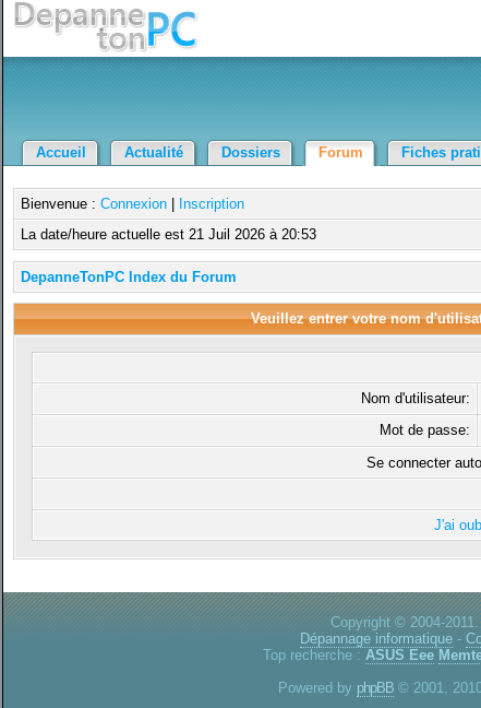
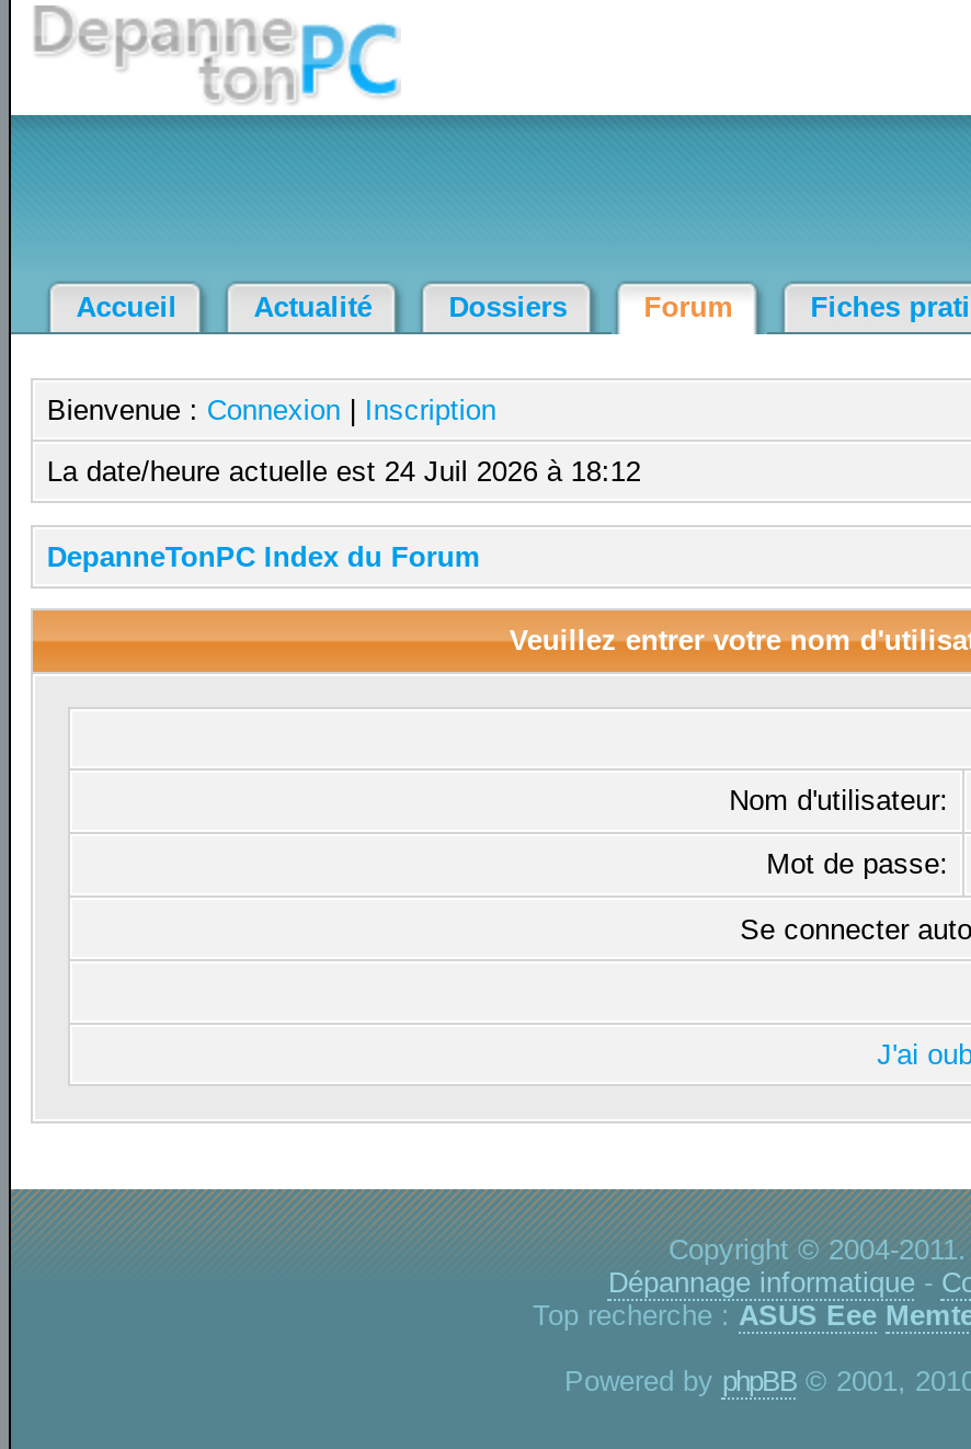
[21,226,317,243] La date/heure actuelle est 21 Juil 2026 à 20:53 -> [47,455,641,488] La date/heure actuelle est 24 Juil 2026 à 18:12

